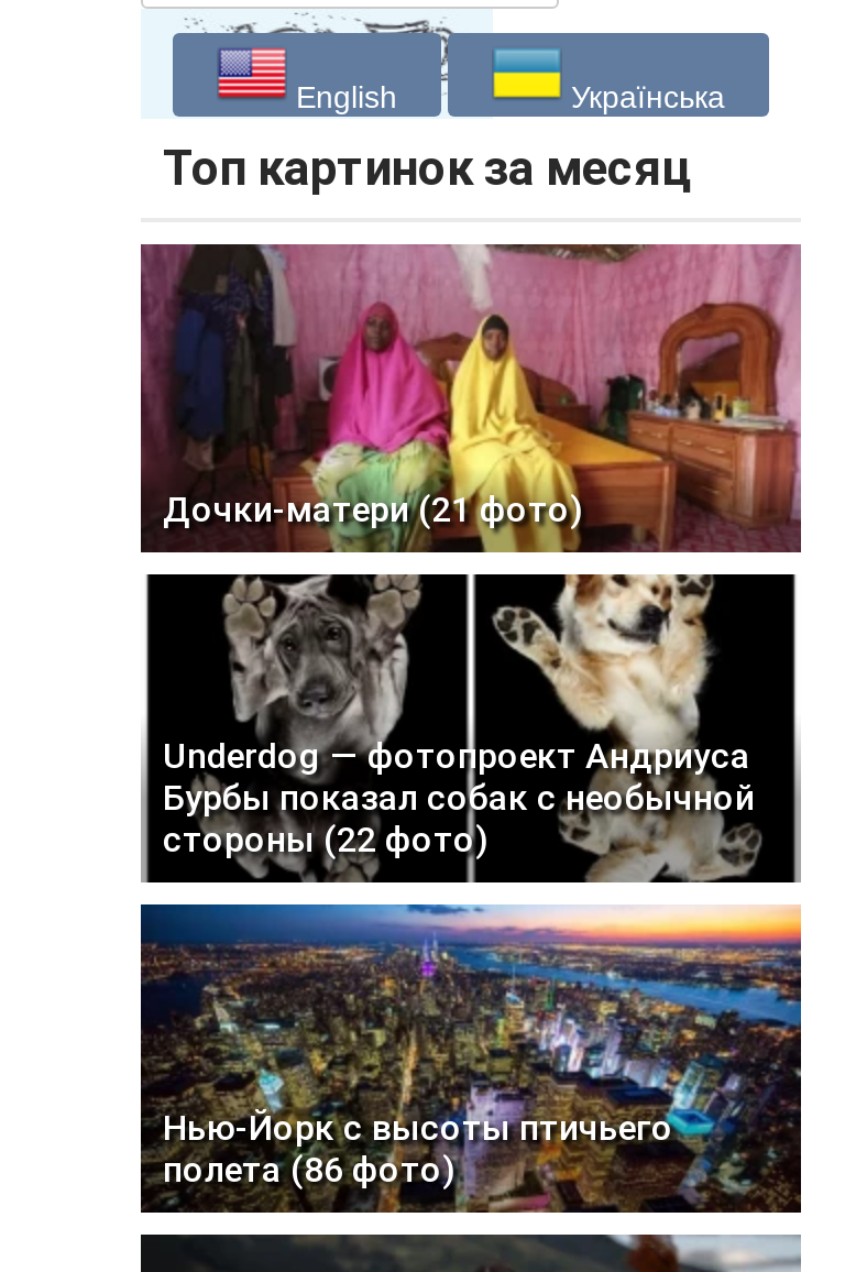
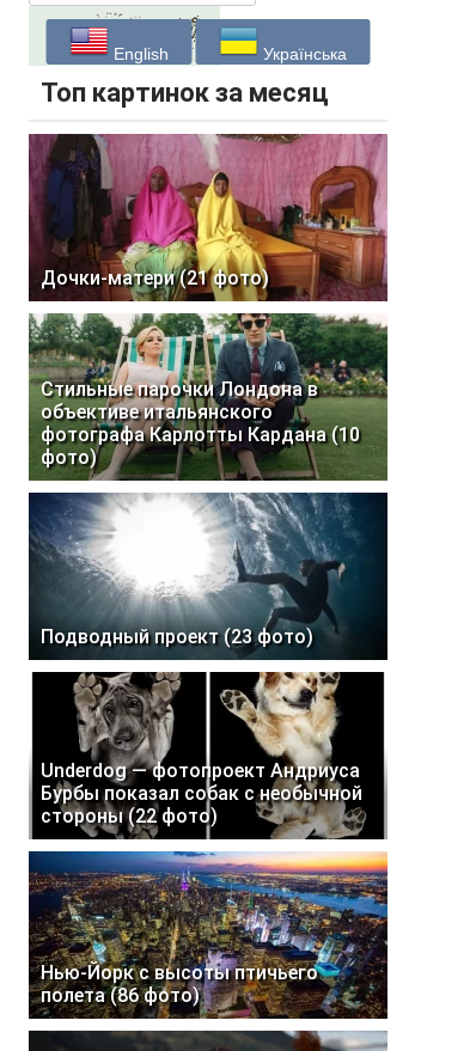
none -> [28,312,389,482] [image] | Стильные парочки Лондона в | объективе итальянского | фотографа Карлотты Кардана (10 | фото)
none -> [29,491,389,660] [image] | Подводный проект (23 фото)

